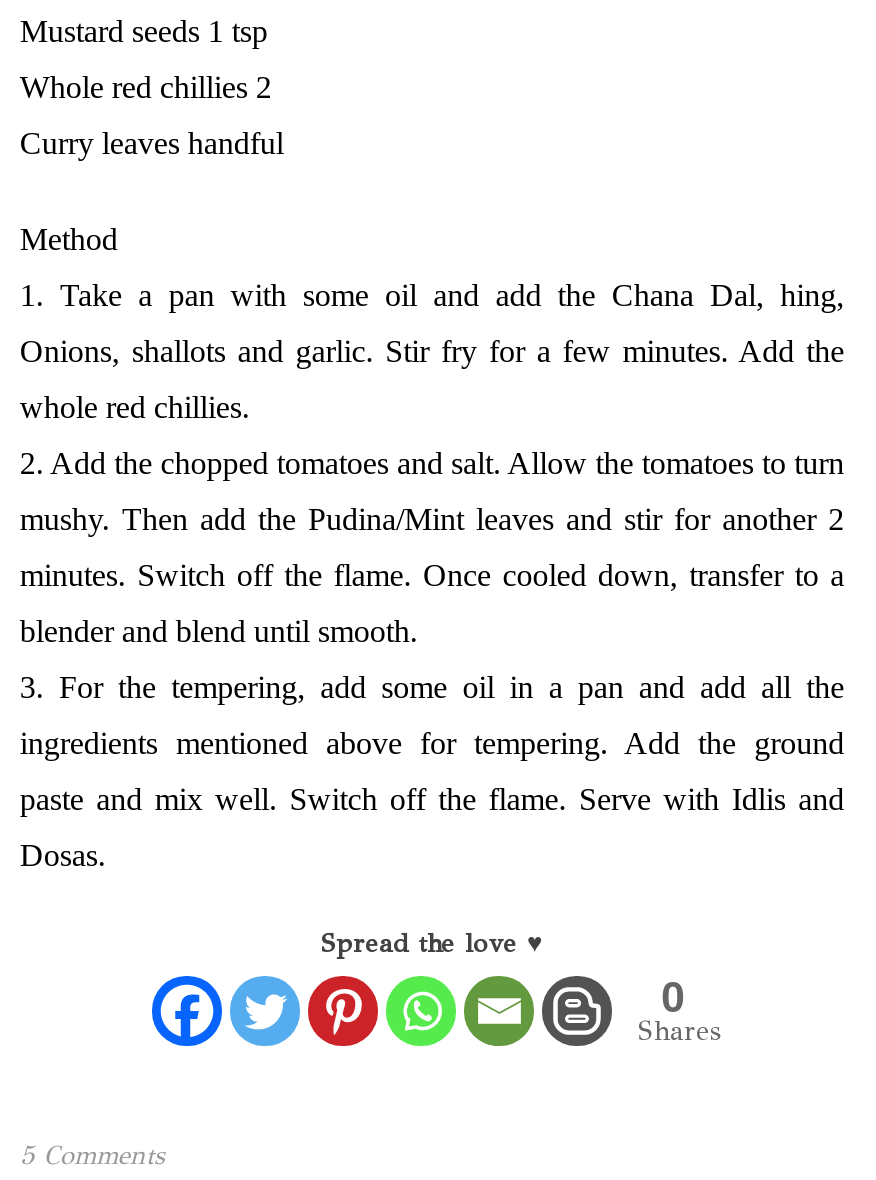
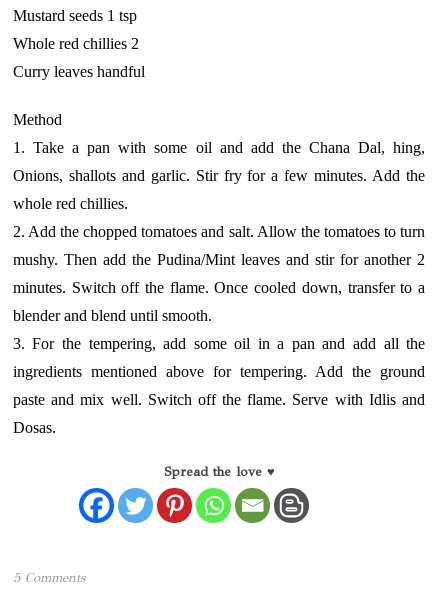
[638,972,722,1048] 0 | Shares -> none

